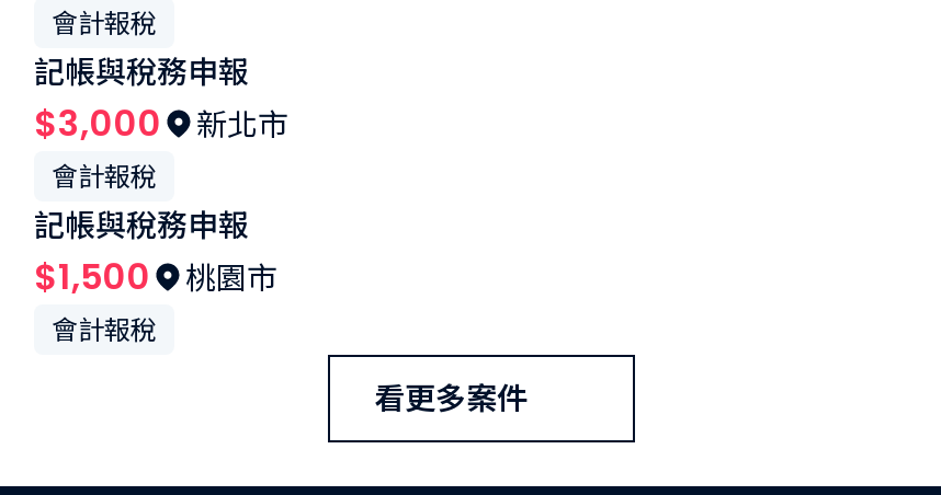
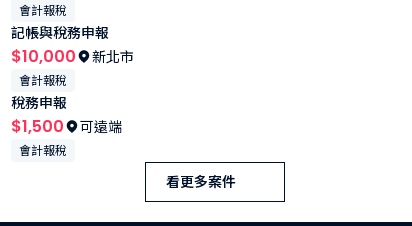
[34,99,288,149] $3,000 新北市 -> [11,45,134,68] $10,000 新北市
[34,204,249,248] 記帳與稅務申報 -> [11,93,67,113] 稅務申報
[185,255,277,299] 桃園市 -> [80,116,122,136] 可遠端

